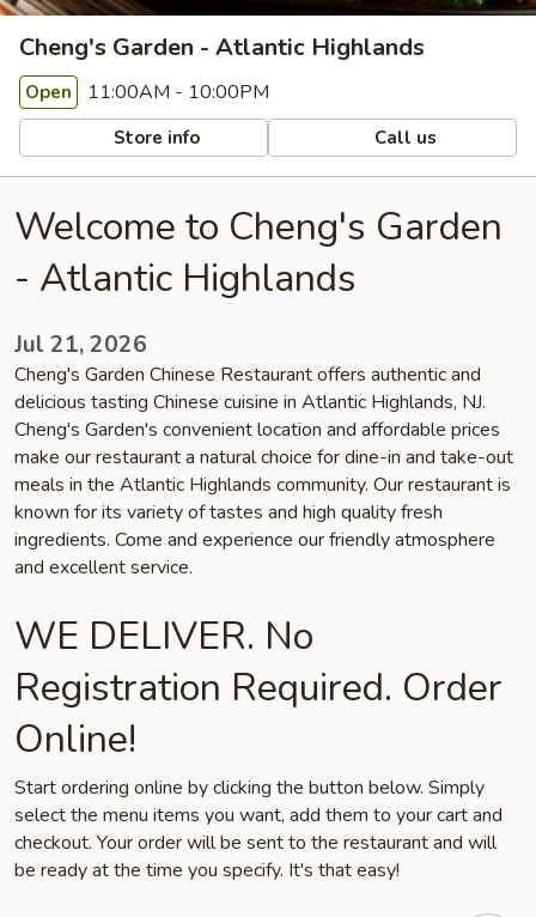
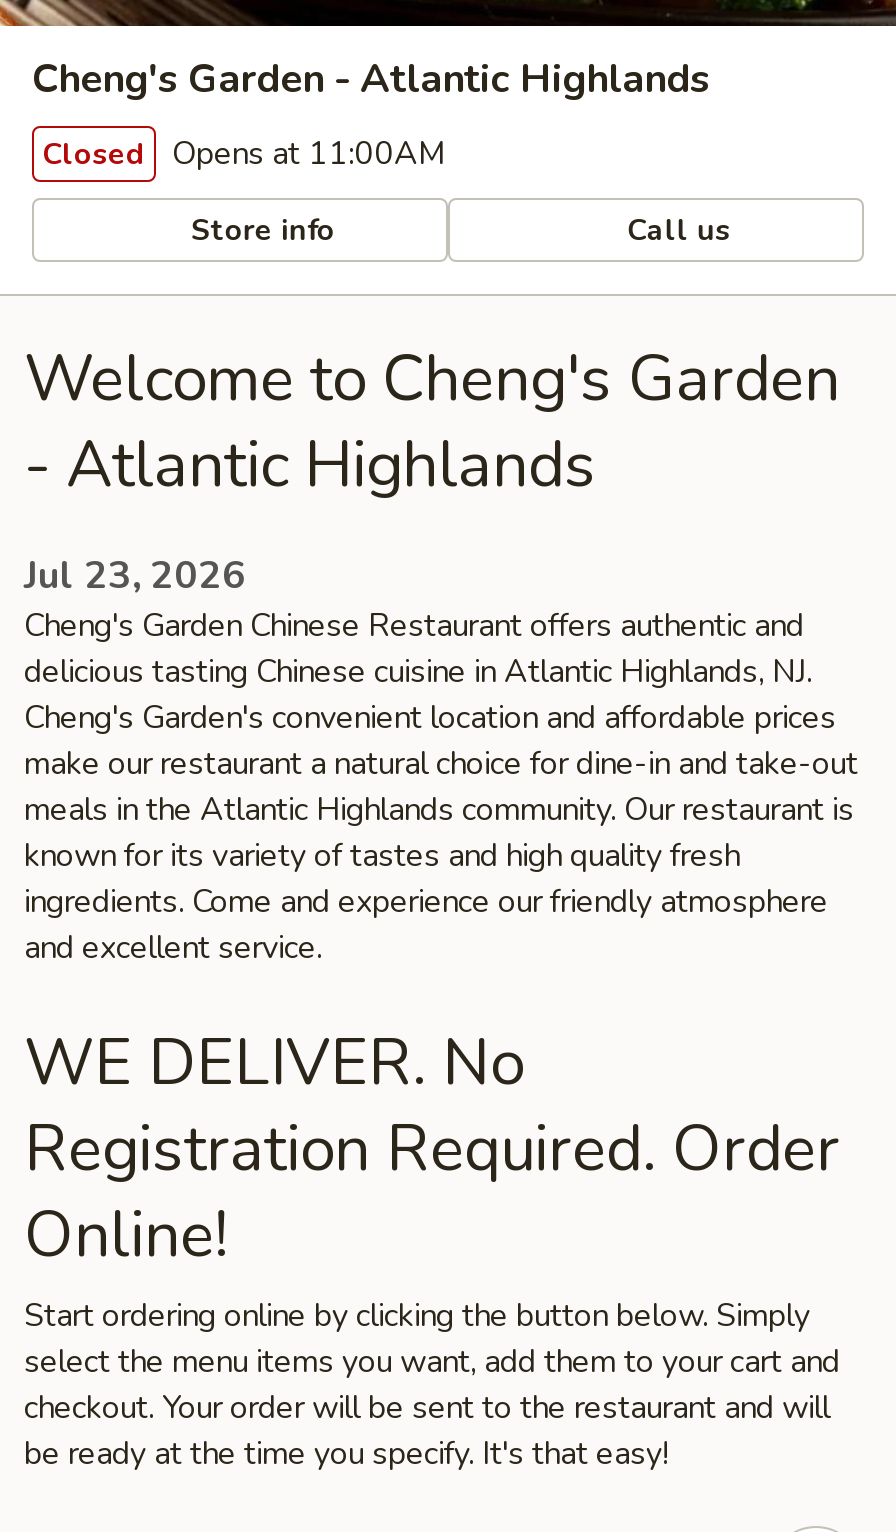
[25,79,269,105] Open 11:00AM - 10:00PM -> [42,132,446,176] Closed Opens at 11:00AM
[14,329,147,360] Jul 21, 2026 -> [24,550,246,602] Jul 23, 2026

